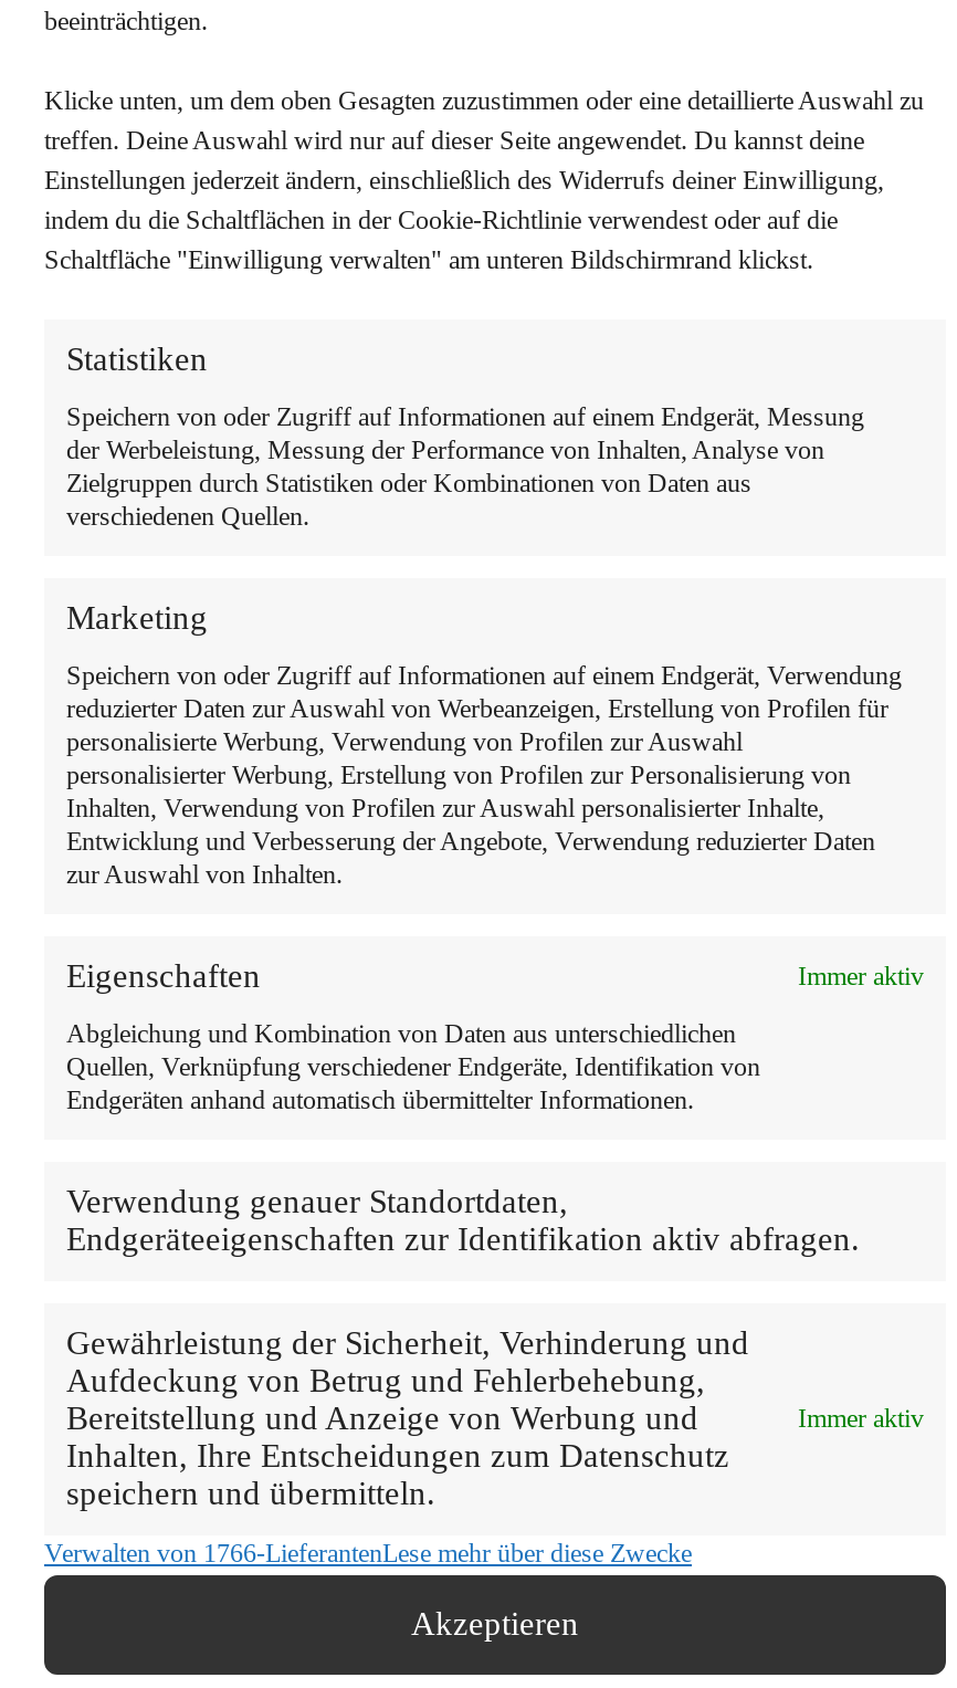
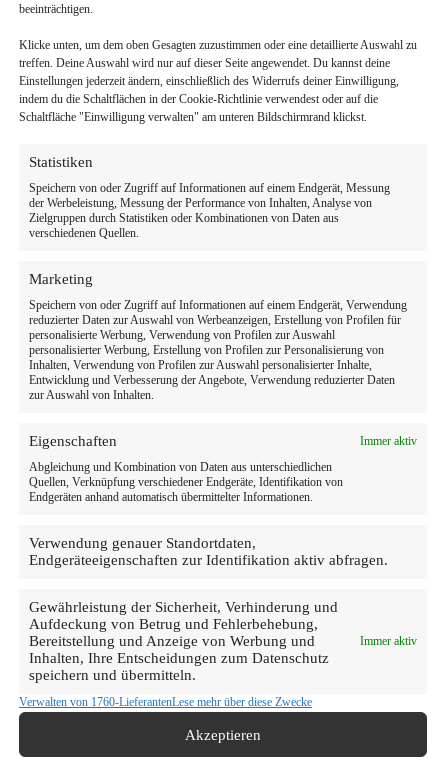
[44,1537,692,1568] Verwalten von 1766-LieferantenLese mehr über diese Zwecke -> [19,695,312,709] Verwalten von 1760-LieferantenLese mehr über diese Zwecke

